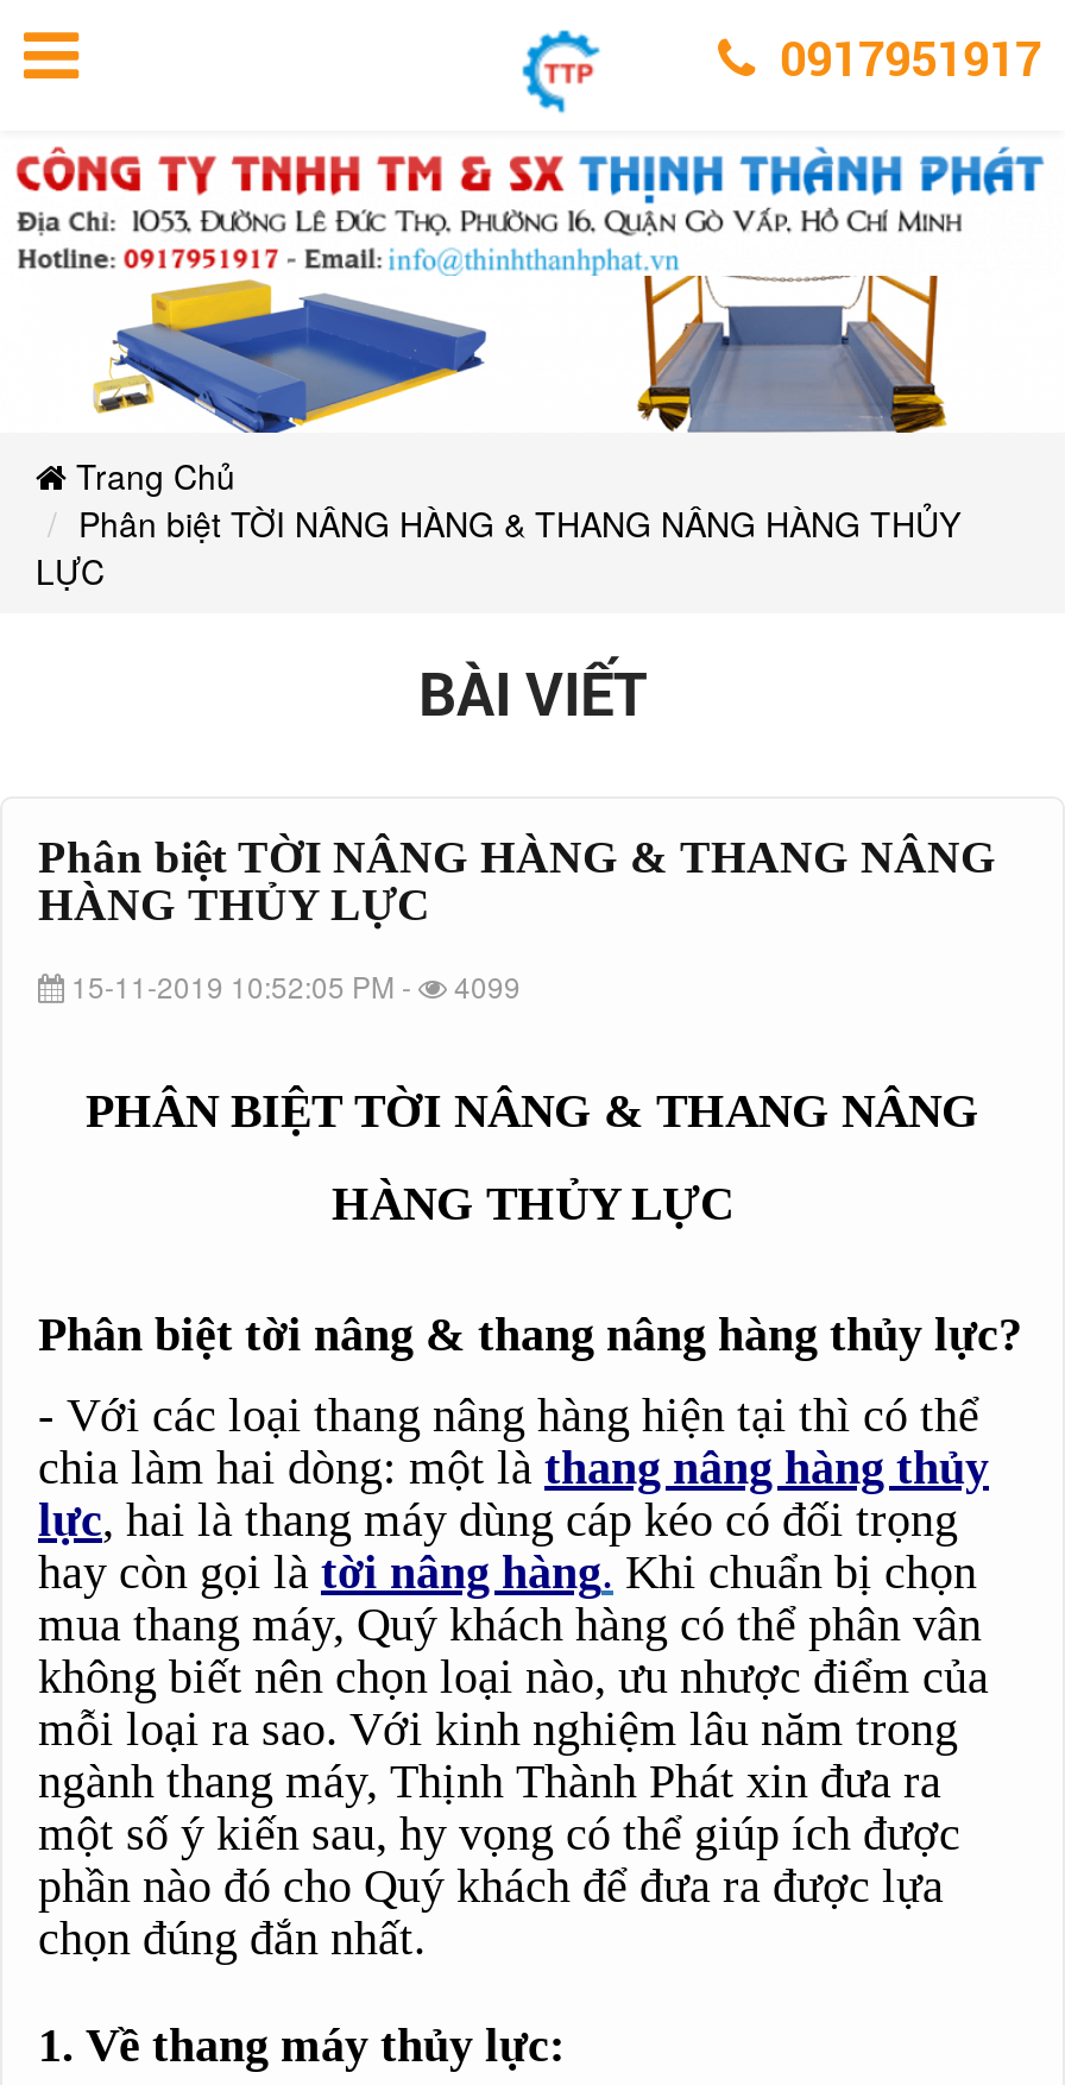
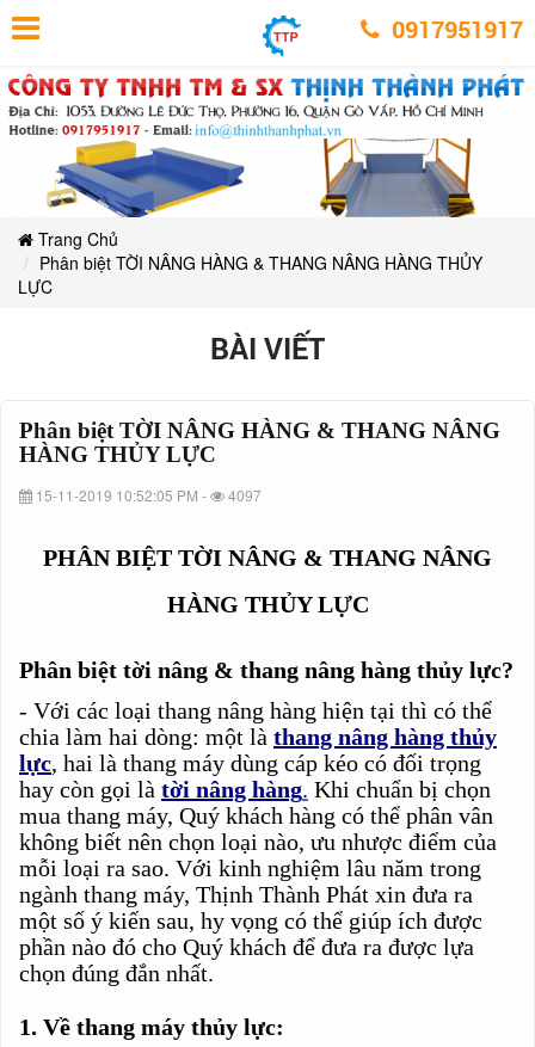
[447,964,521,1005] 4099 -> [225,484,262,505] 4097

